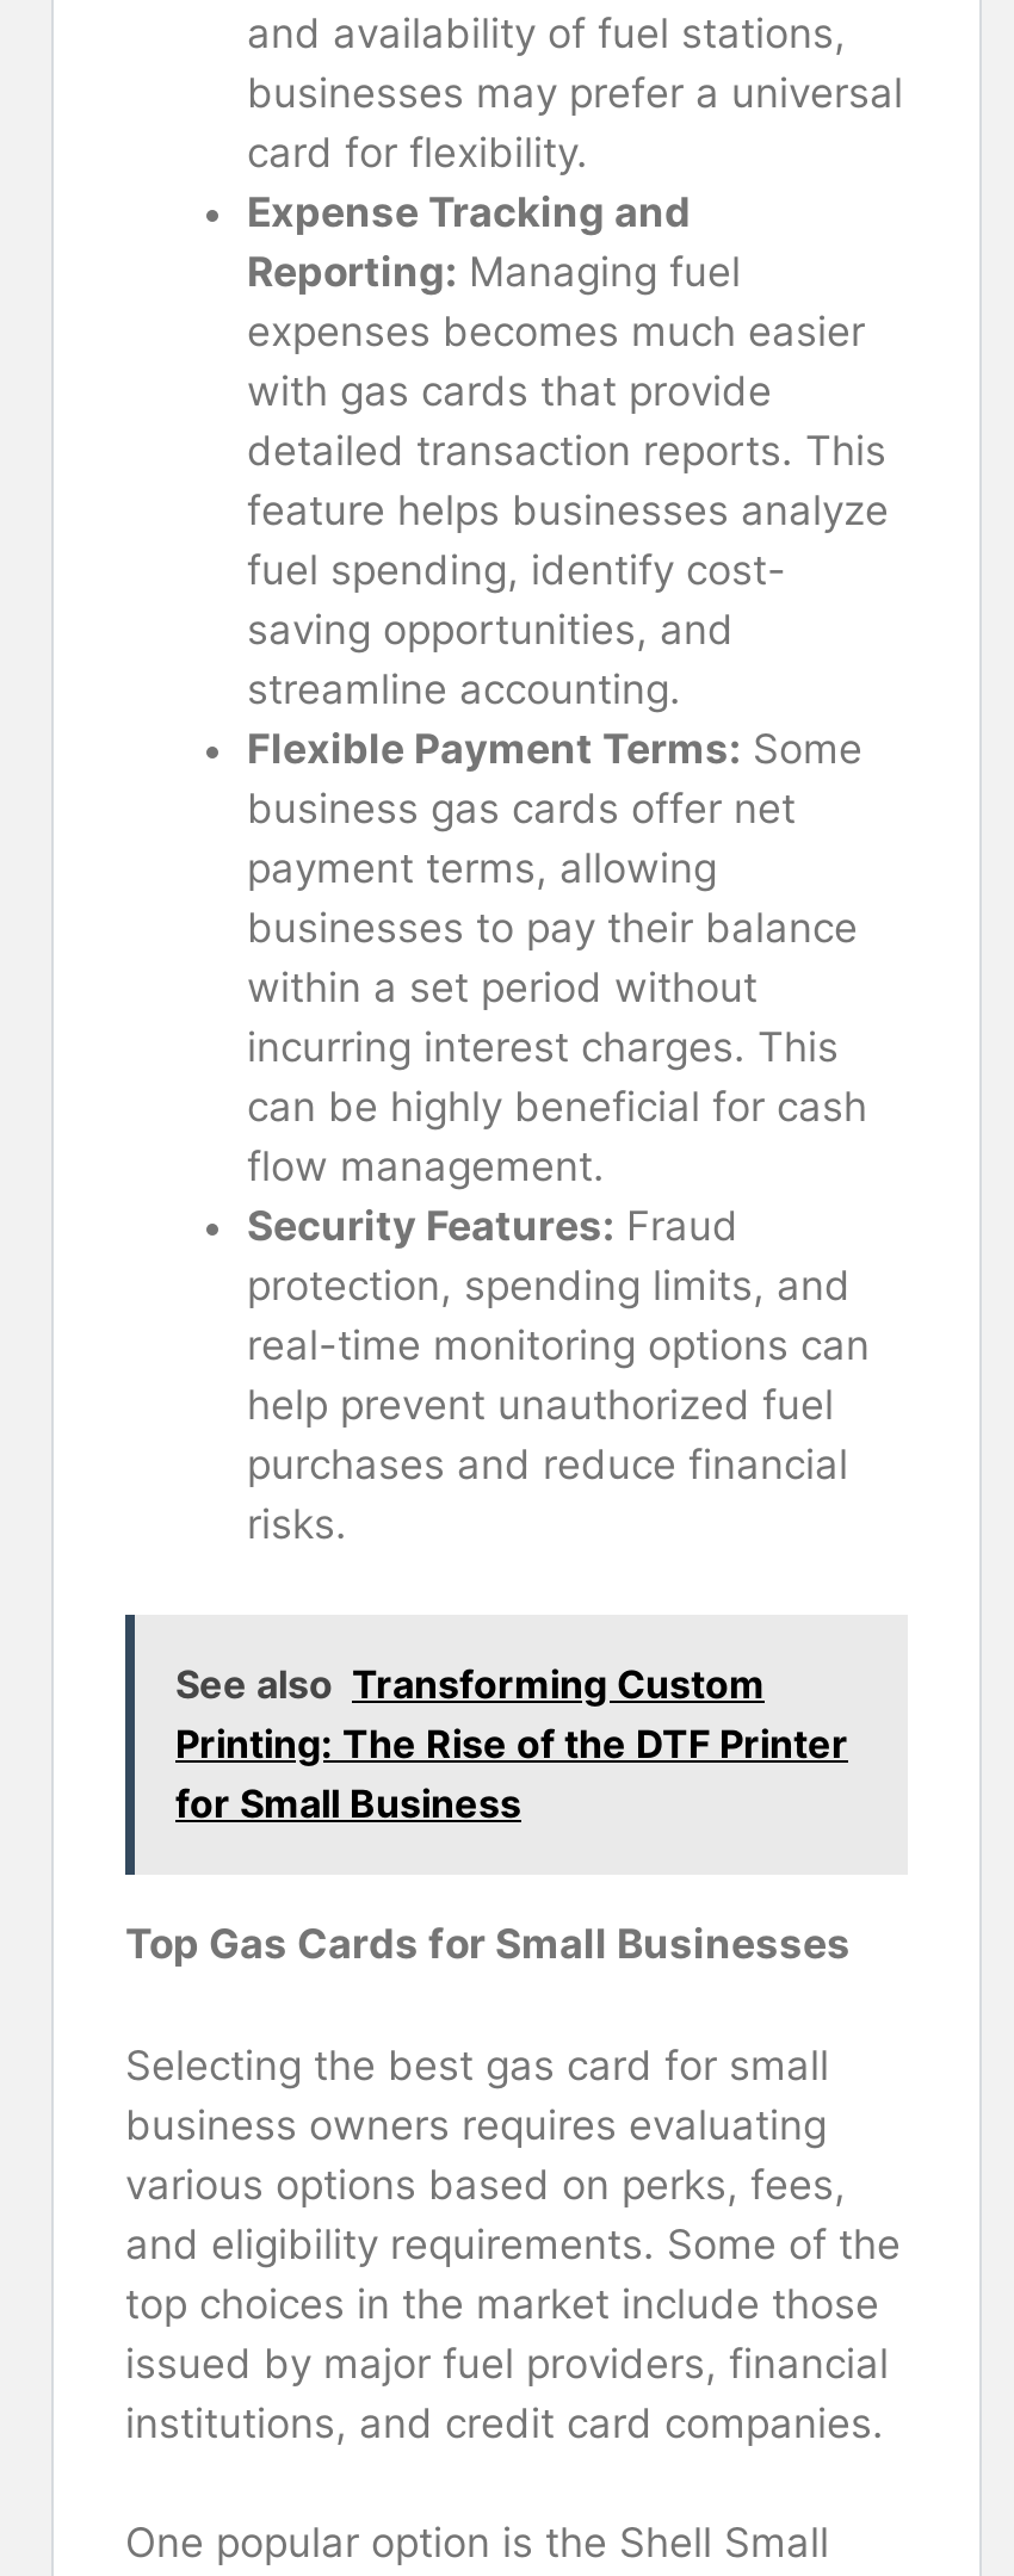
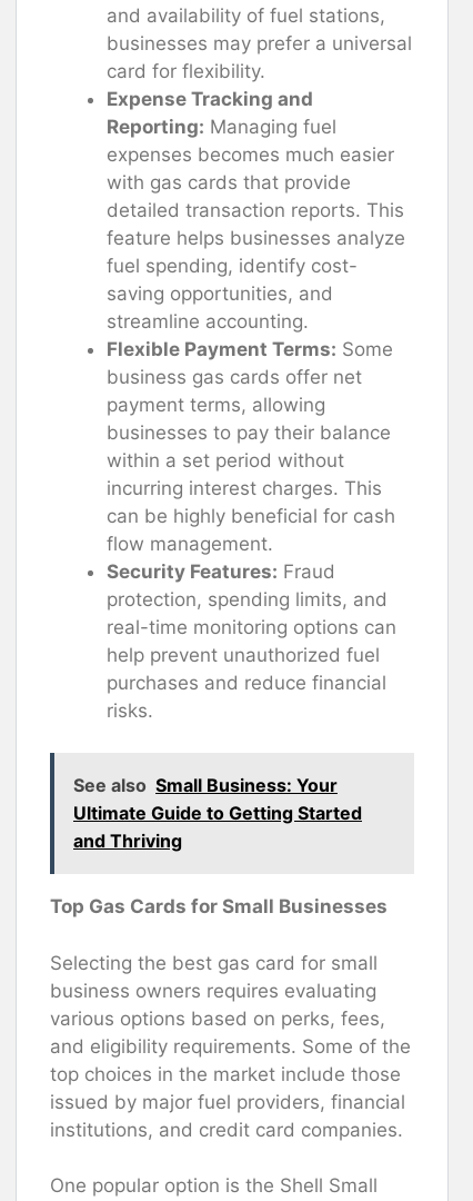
[175,1661,848,1828] See also Transforming Custom | Printing: The Rise of the DTF Printer | for Small Business -> [73,774,362,852] See also Small Business: Your | Ultimate Guide to Getting Started | and Thriving

